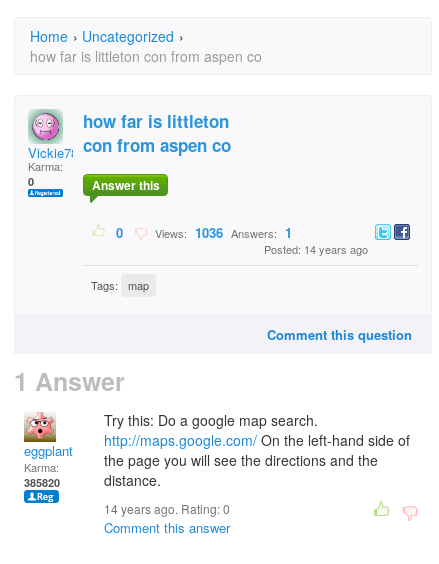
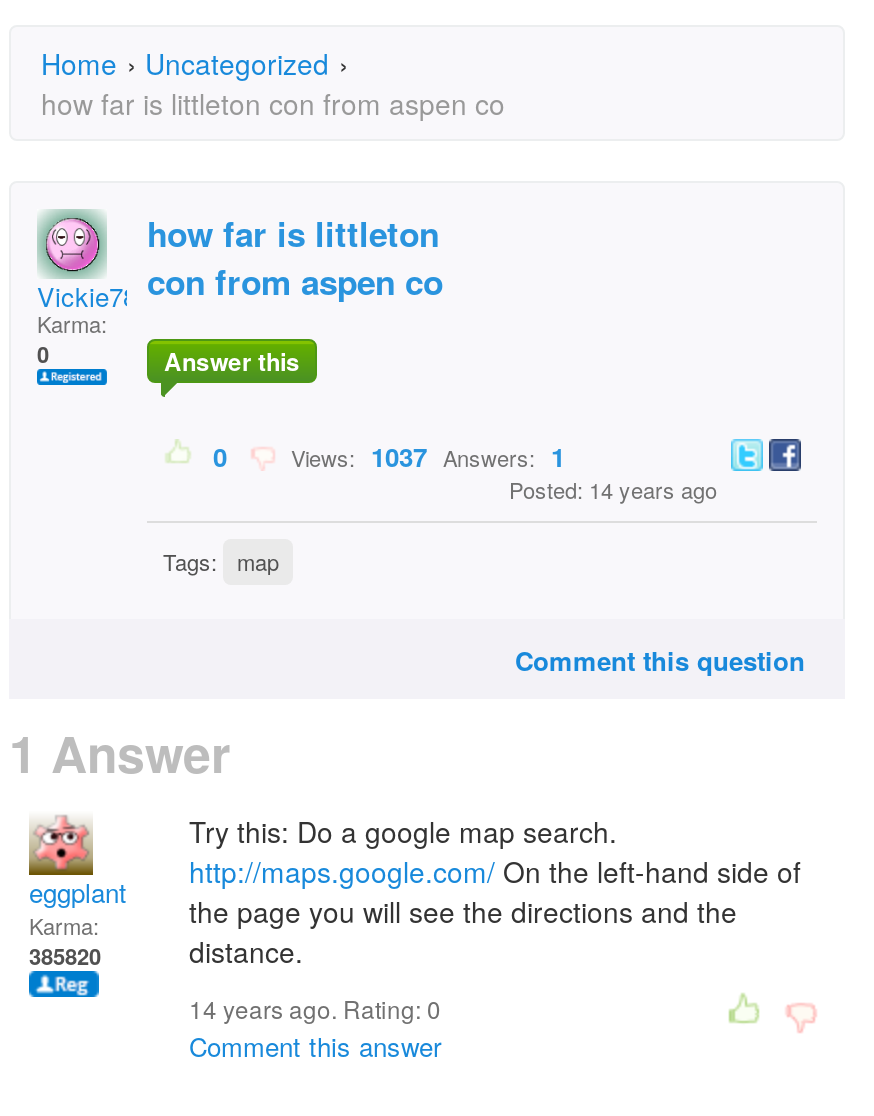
[149,223,292,242] Views: 1036 Answers: 1 -> [279,437,565,475] Views: 1037 Answers: 1

